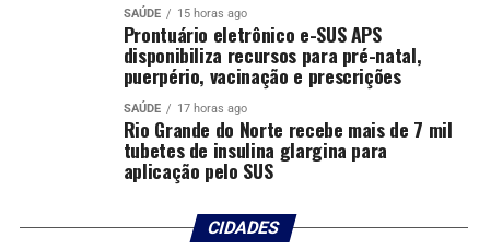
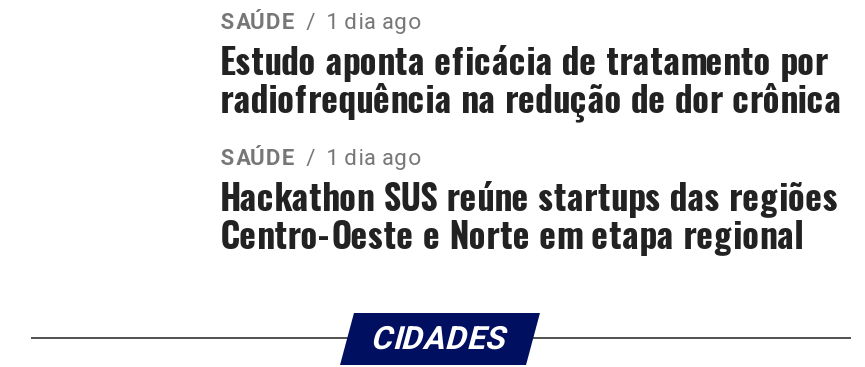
[123,7,421,90] 15 horas ago | Prontuário eletrônico e-SUS APS | disponibiliza recursos para pré-natal, | puerpério, vacinação e prescrições -> [220,9,841,123] 1 dia ago | Estudo aponta eficácia de tratamento por | radiofrequência na redução de dor crônica
[123,102,452,184] 17 horas ago | Rio Grande do Norte recebe mais de 7 mil | tubetes de insulina glargina para | aplicação pelo SUS -> [220,145,838,259] 1 dia ago | Hackathon SUS reúne startups das regiões | Centro-Oeste e Norte em etapa regional

